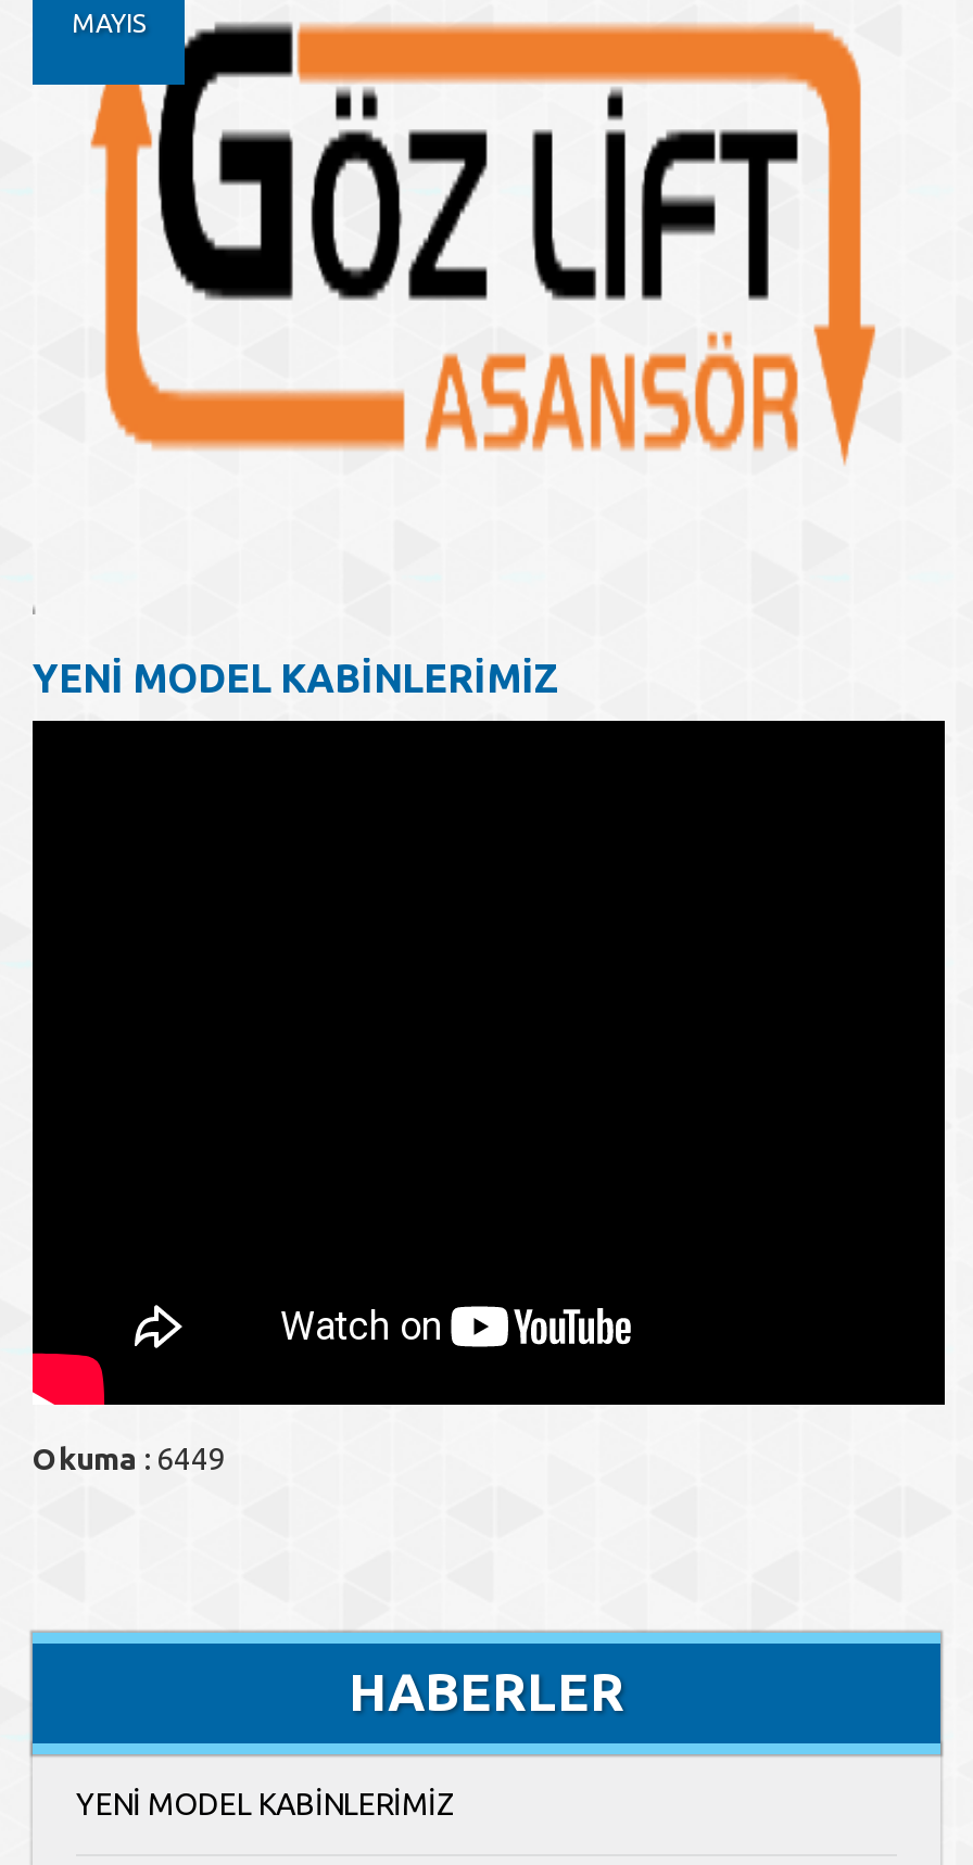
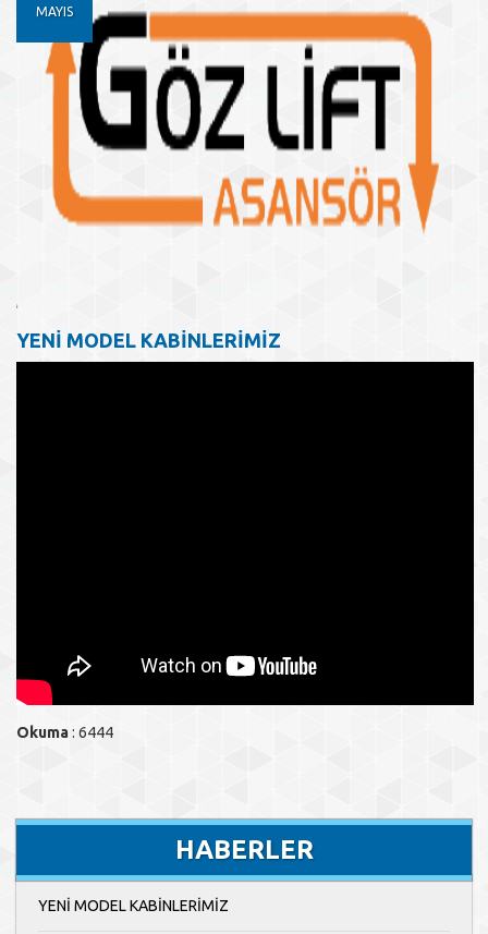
[33,1442,226,1476] Okuma: 6449 -> [16,724,113,741] Okuma: 6444

